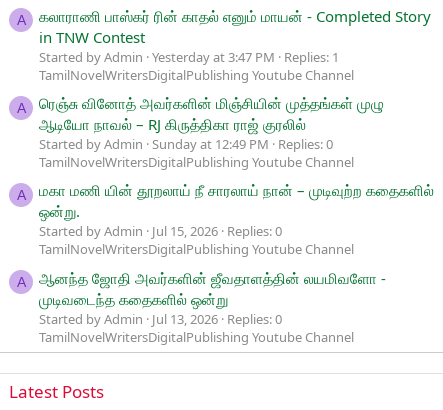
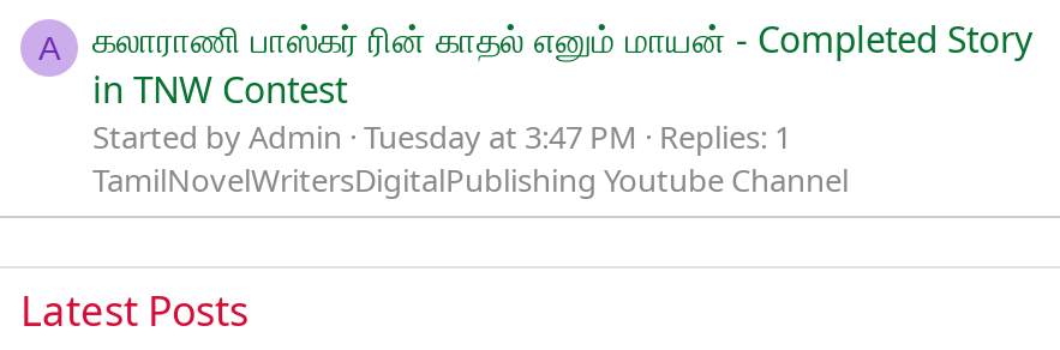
[16,48,434,328] Started by Admin Yesterday at 3:47 PM Replies: 1 | TamilNovelWritersDigitalPublishing Youtube Channel | A | ரெஞ்சு வினோத் அவர்களின் மிஞ்சியின் முத்தங்கள் முழு | ஆடியோ நாவல் – RJ கிருத்திகா ராஜ் குரலில் | Started by Admin Sunday at 12:49 PM Replies: 0 | TamilNovelWritersDigitalPublishing Youtube Channel | A | மகா மணி யின் தூறலாய் நீ சாரலாய் நான் – முடிவுற்ற கதைகளில் | ஒன்று. | Started by Admin Jul 15, 2026 Replies: 0 | TamilNovelWritersDigitalPublishing Youtube Channel | A | ஆனந்த ஜோதி அவர்களின் ஜீவதாளத்தின் லயமிவளோ - | முடிவடைந்த கதைகளில் ஒன்று | Started by Admin Jul 13, 2026 Replies: 0 -> [92,114,791,157] Started by Admin Tuesday at 3:47 PM Replies: 1

